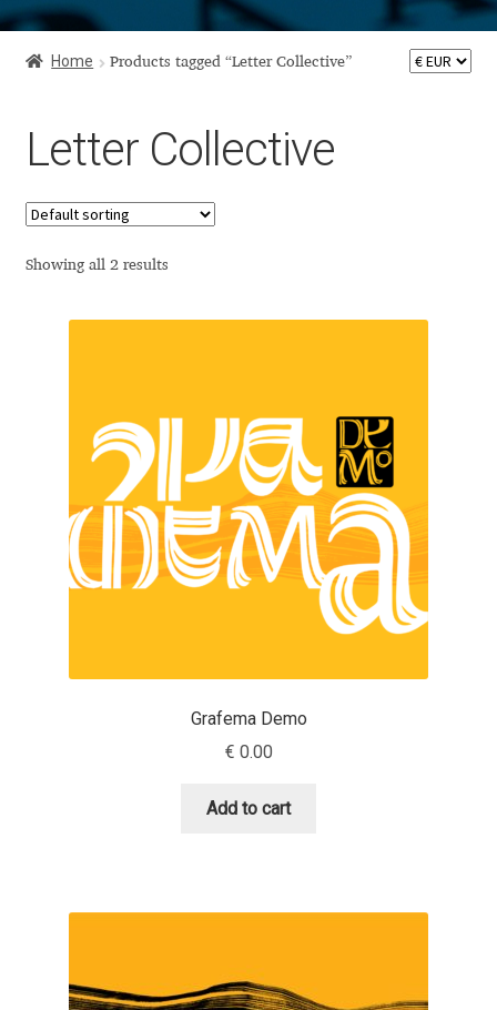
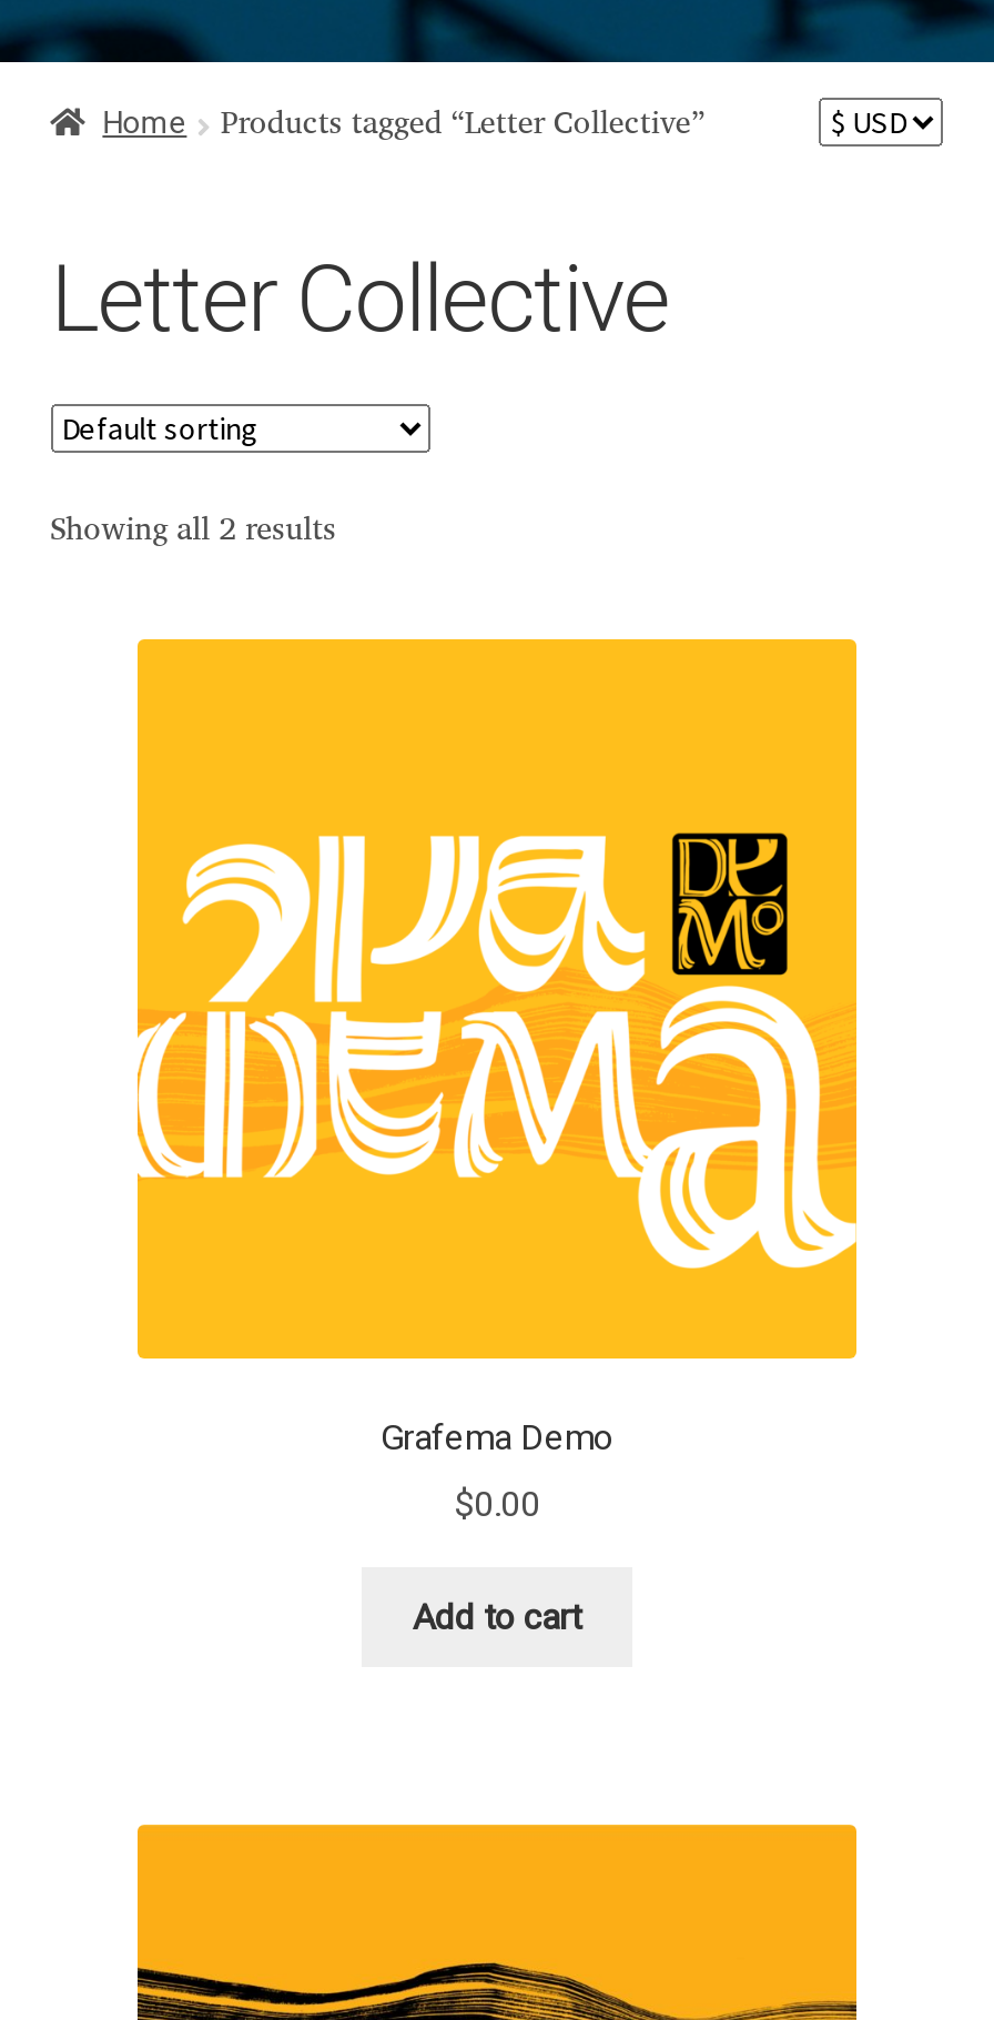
[225,742,272,763] €0.00 -> [454,1483,540,1525] $0.00

